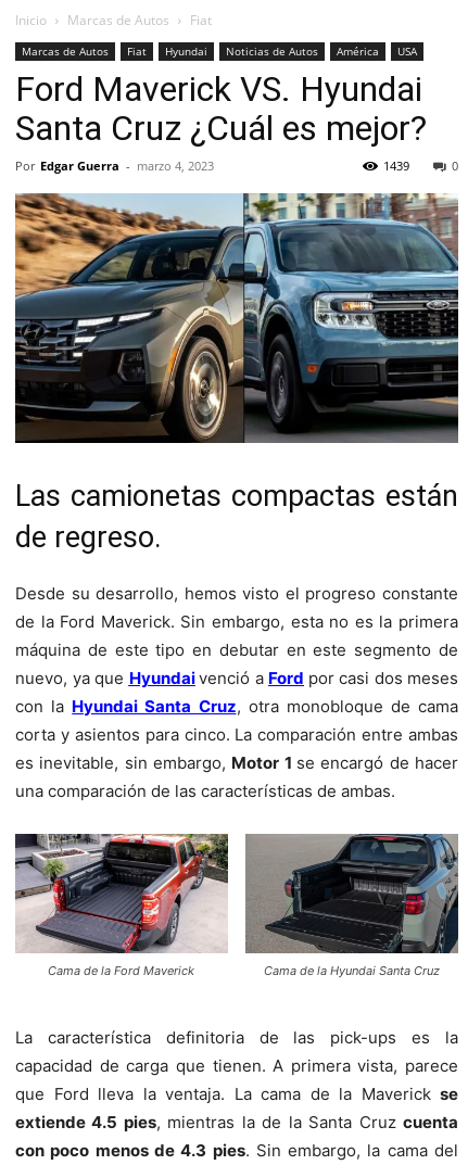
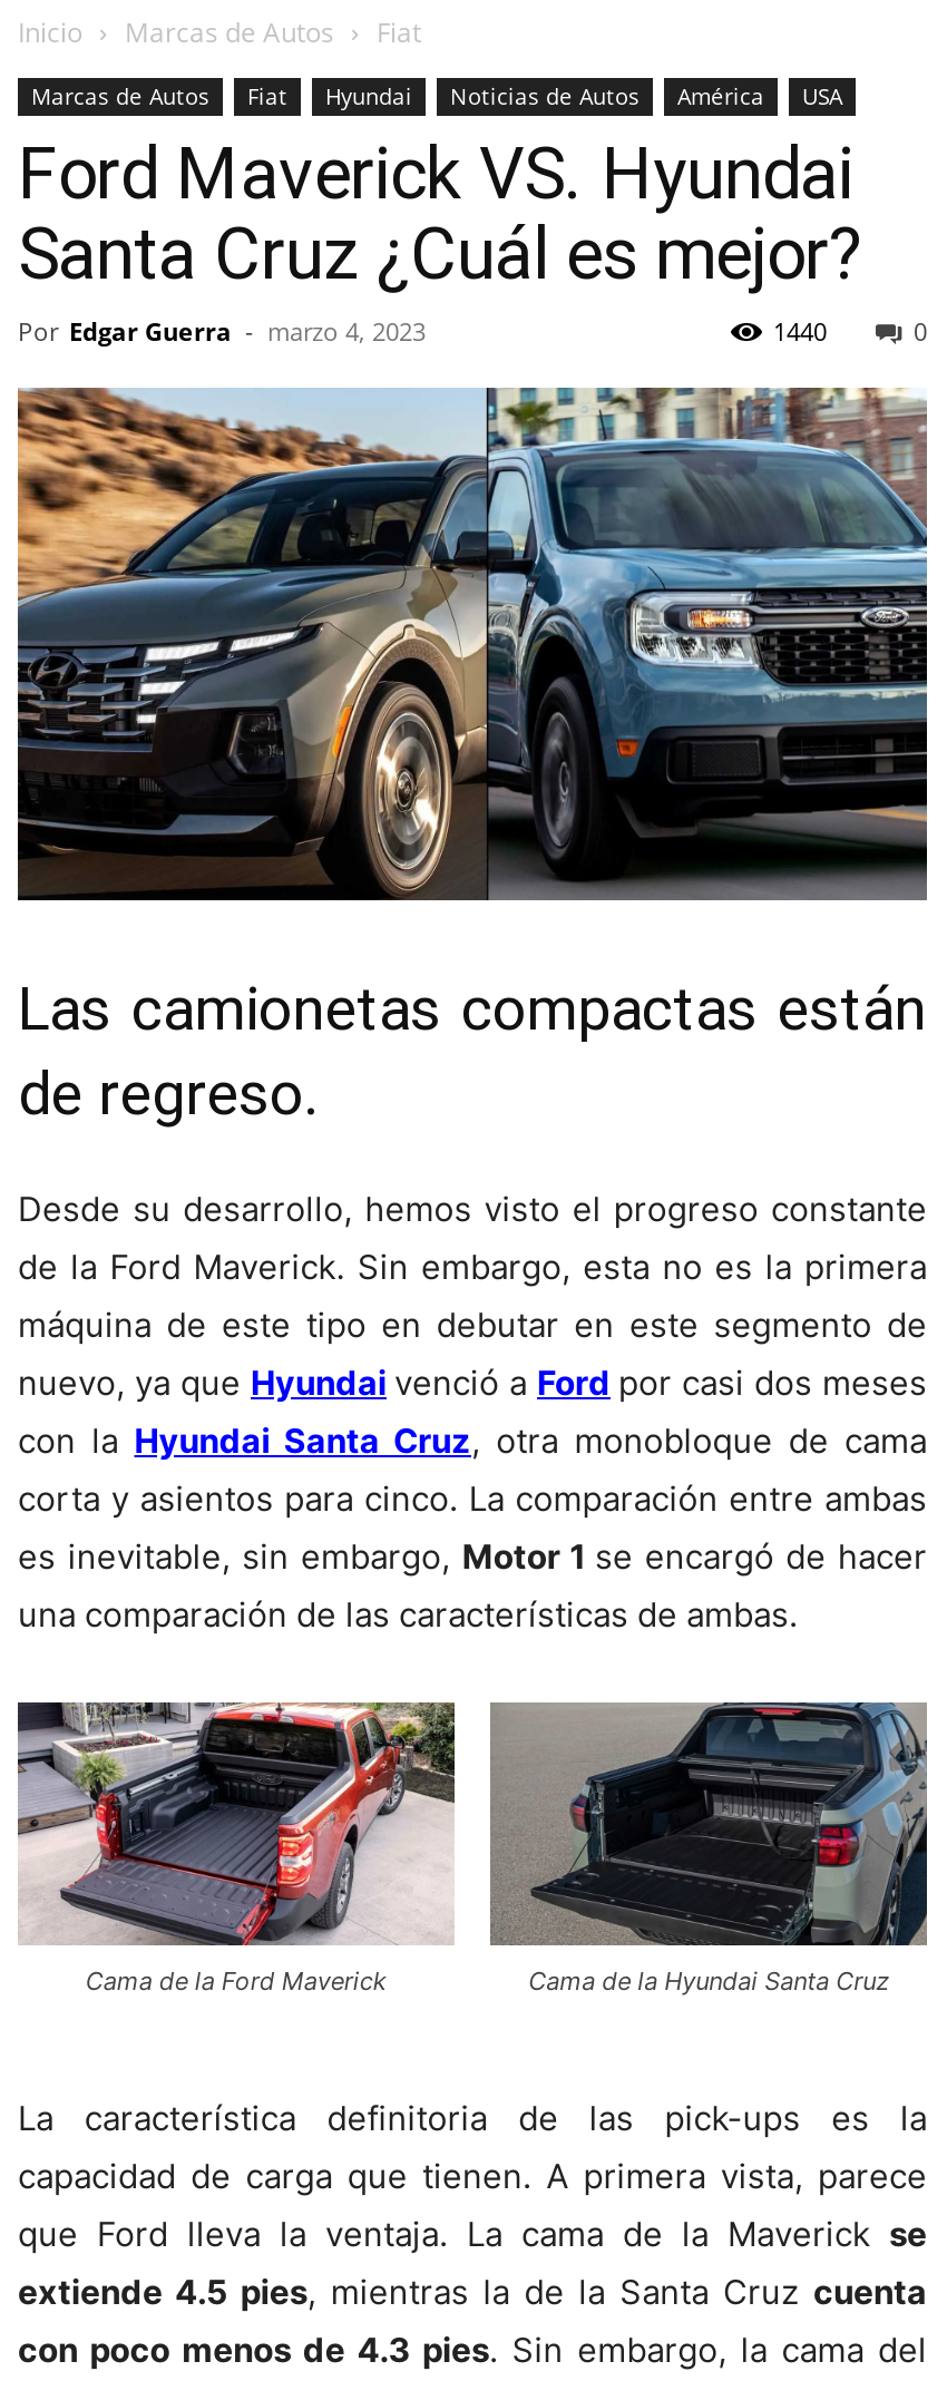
[383,157,409,174] 1439 -> [773,314,827,348] 1440

